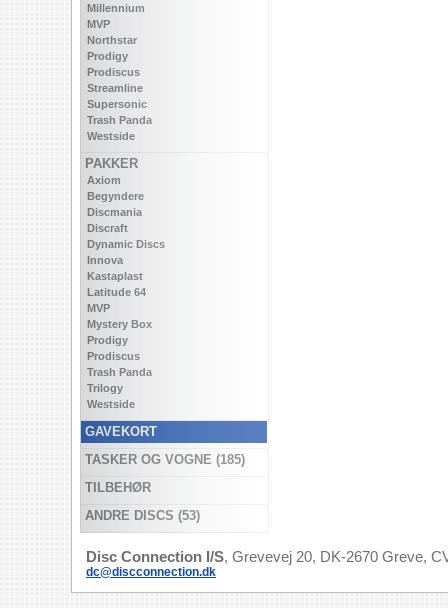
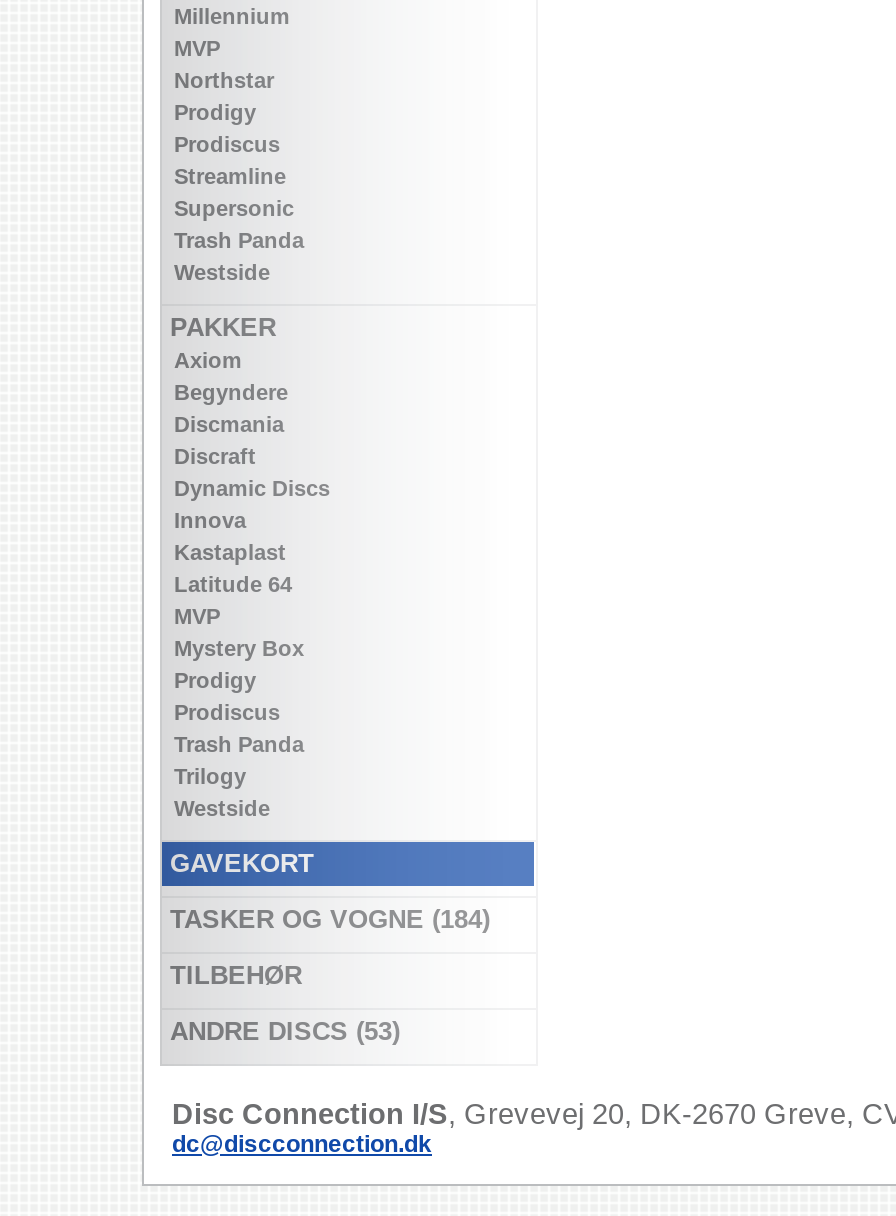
[81,452,245,467] TASKER OG VOGNE (185) -> [162,904,490,934] TASKER OG VOGNE (184)

